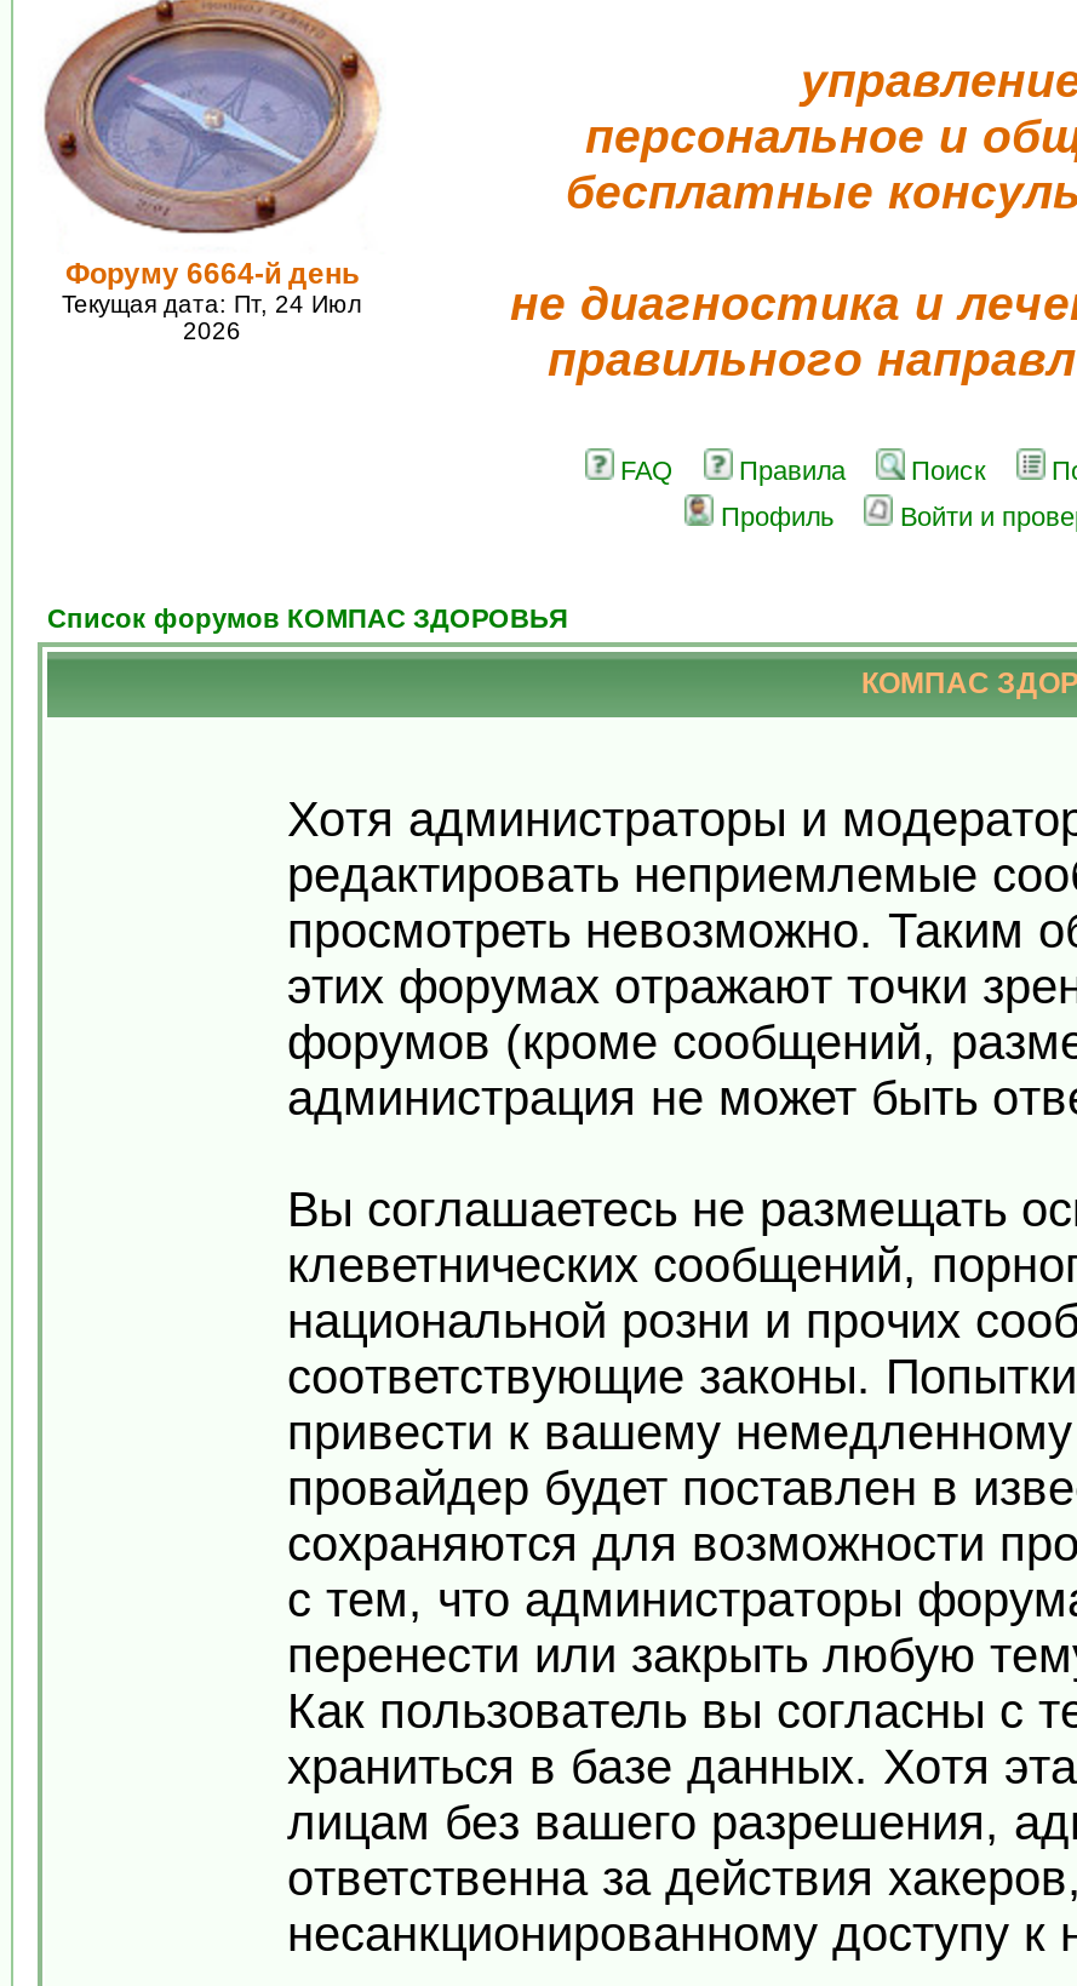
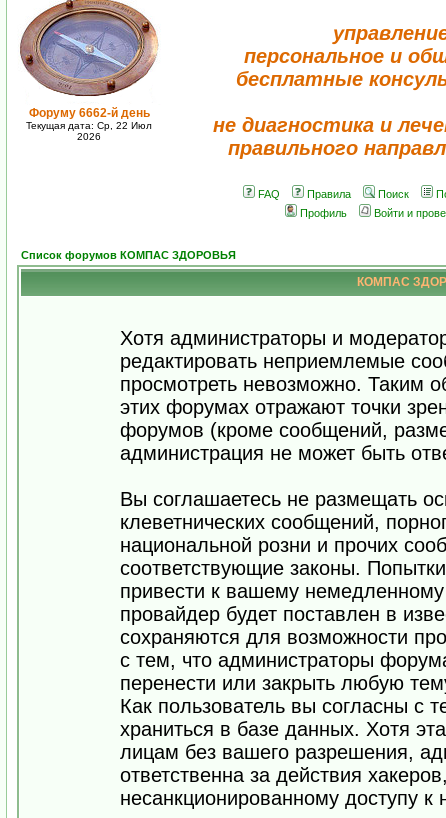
[65,257,359,291] Форуму 6664-й день -> [28,106,149,120] Форуму 6662-й день
[62,291,362,317] Текущая дата: Пт, 24 Июл -> [26,120,152,131] Текущая дата: Ср, 22 Июл

